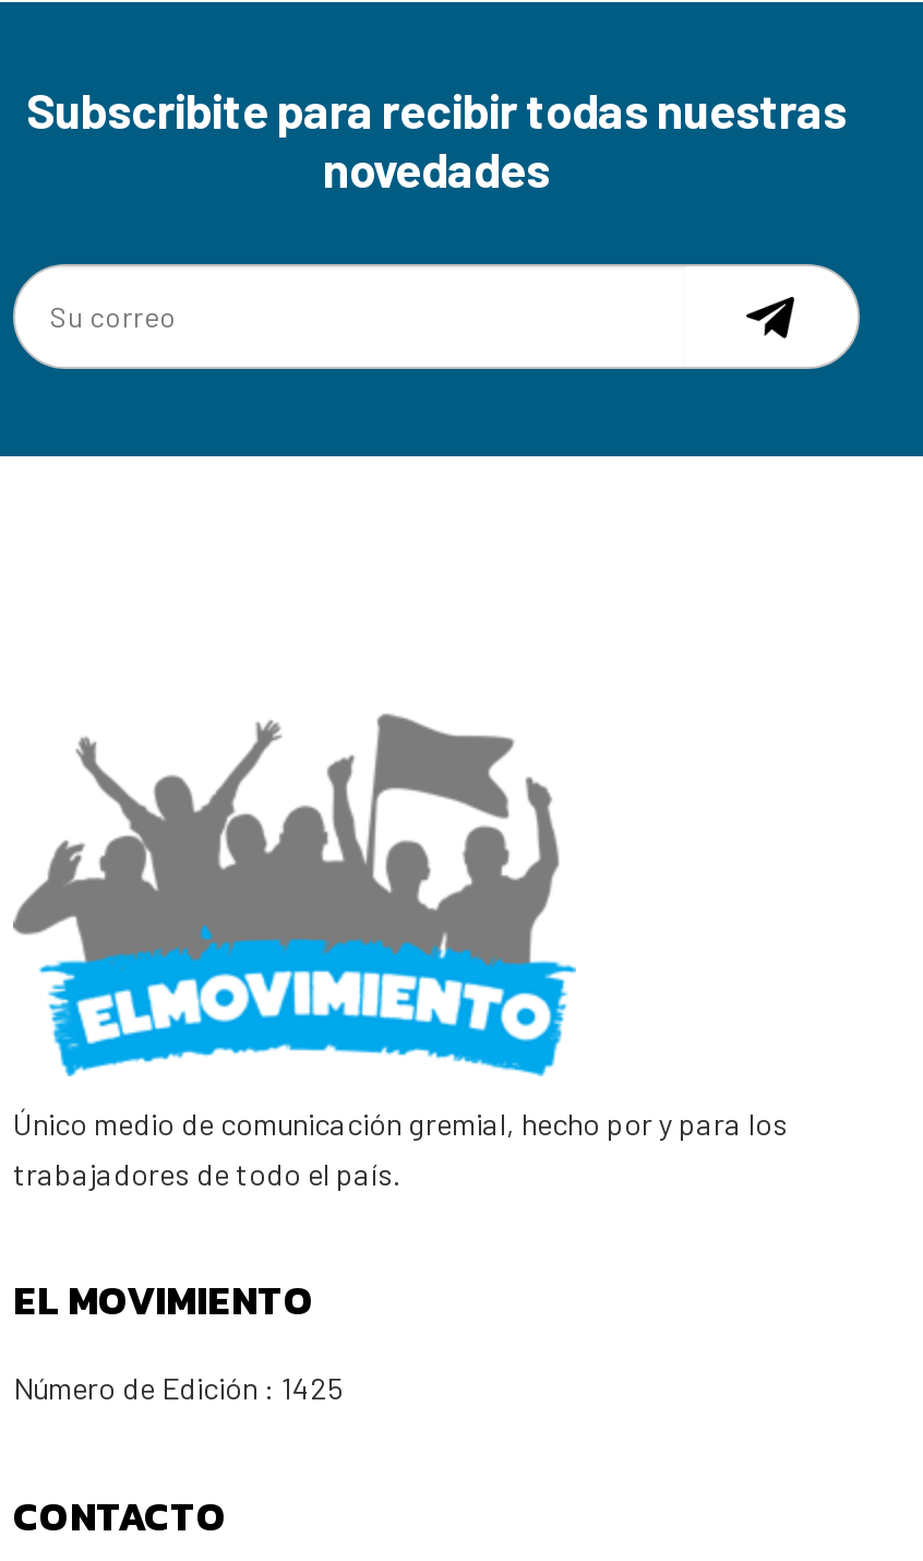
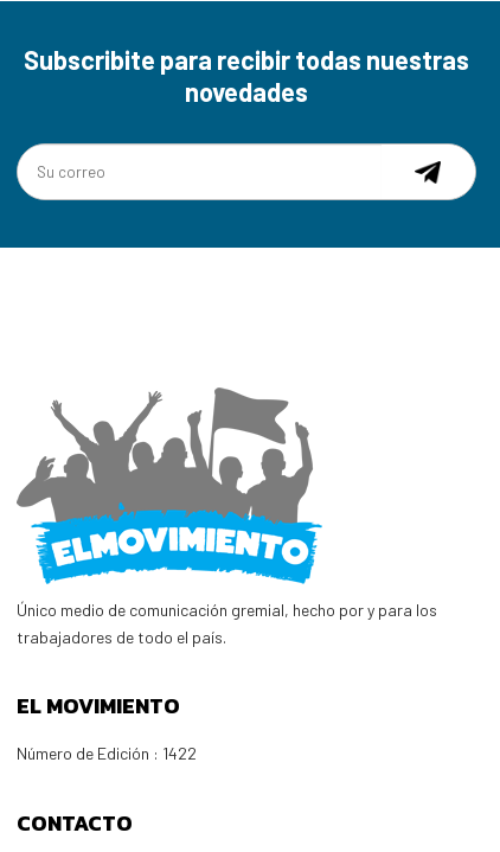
[13,1368,345,1406] Número de Edición : 1425 -> [17,743,197,763] Número de Edición : 1422

